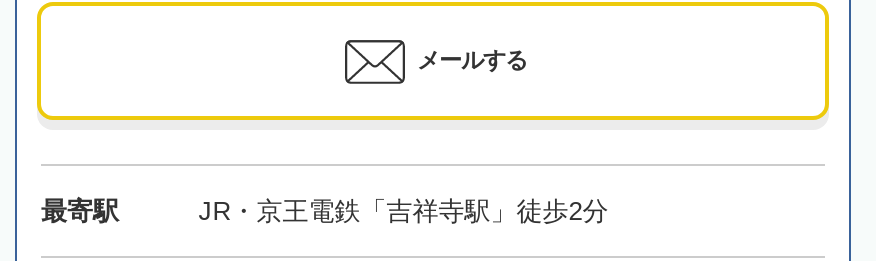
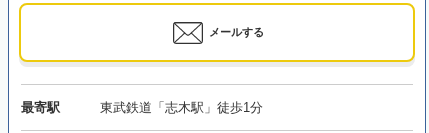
[198,197,608,227] JR・京王電鉄「吉祥寺駅」徒歩2分 -> [100,100,263,115] 東武鉄道「志木駅」徒歩1分

